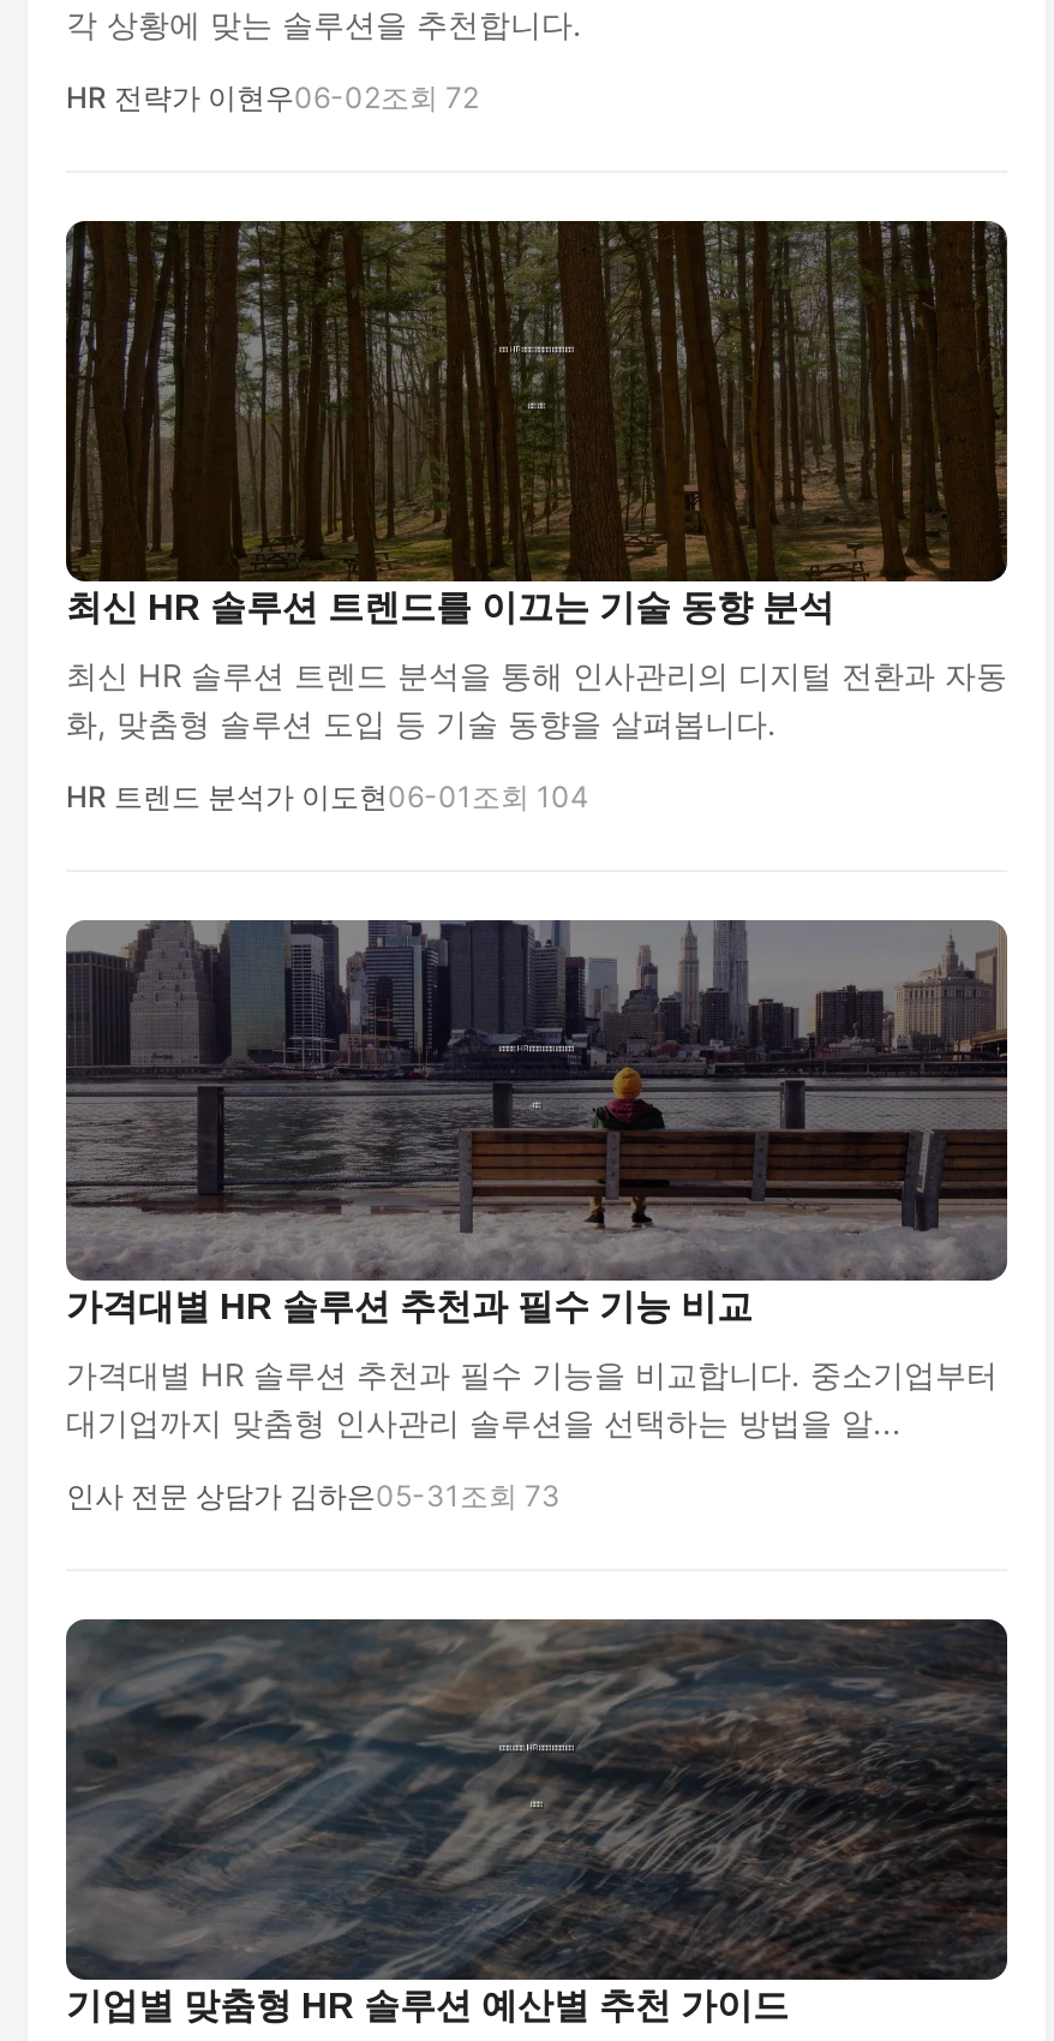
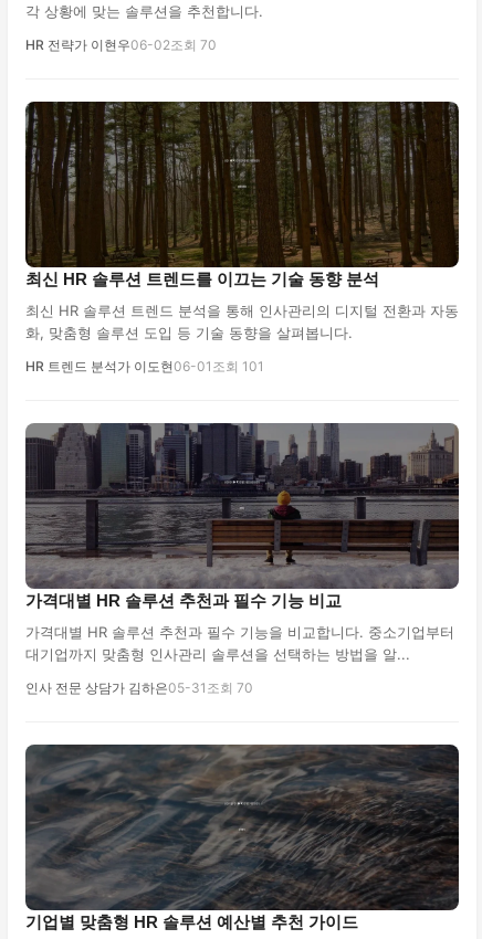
[66,79,479,115] HR 전략가 이현우06-02조회 72 -> [25,36,217,53] HR 전략가 이현우06-02조회 70
[66,778,589,814] HR 트렌드 분석가 이도현 06-01 조회 104 -> [25,358,264,374] HR 트렌드 분석가 이도현 06-01 조회 101
[66,1478,561,1514] 인사 전문 상담가 김하은05-31 조회 73 -> [25,679,253,696] 인사 전문 상담가 김하은05-31 조회 70

